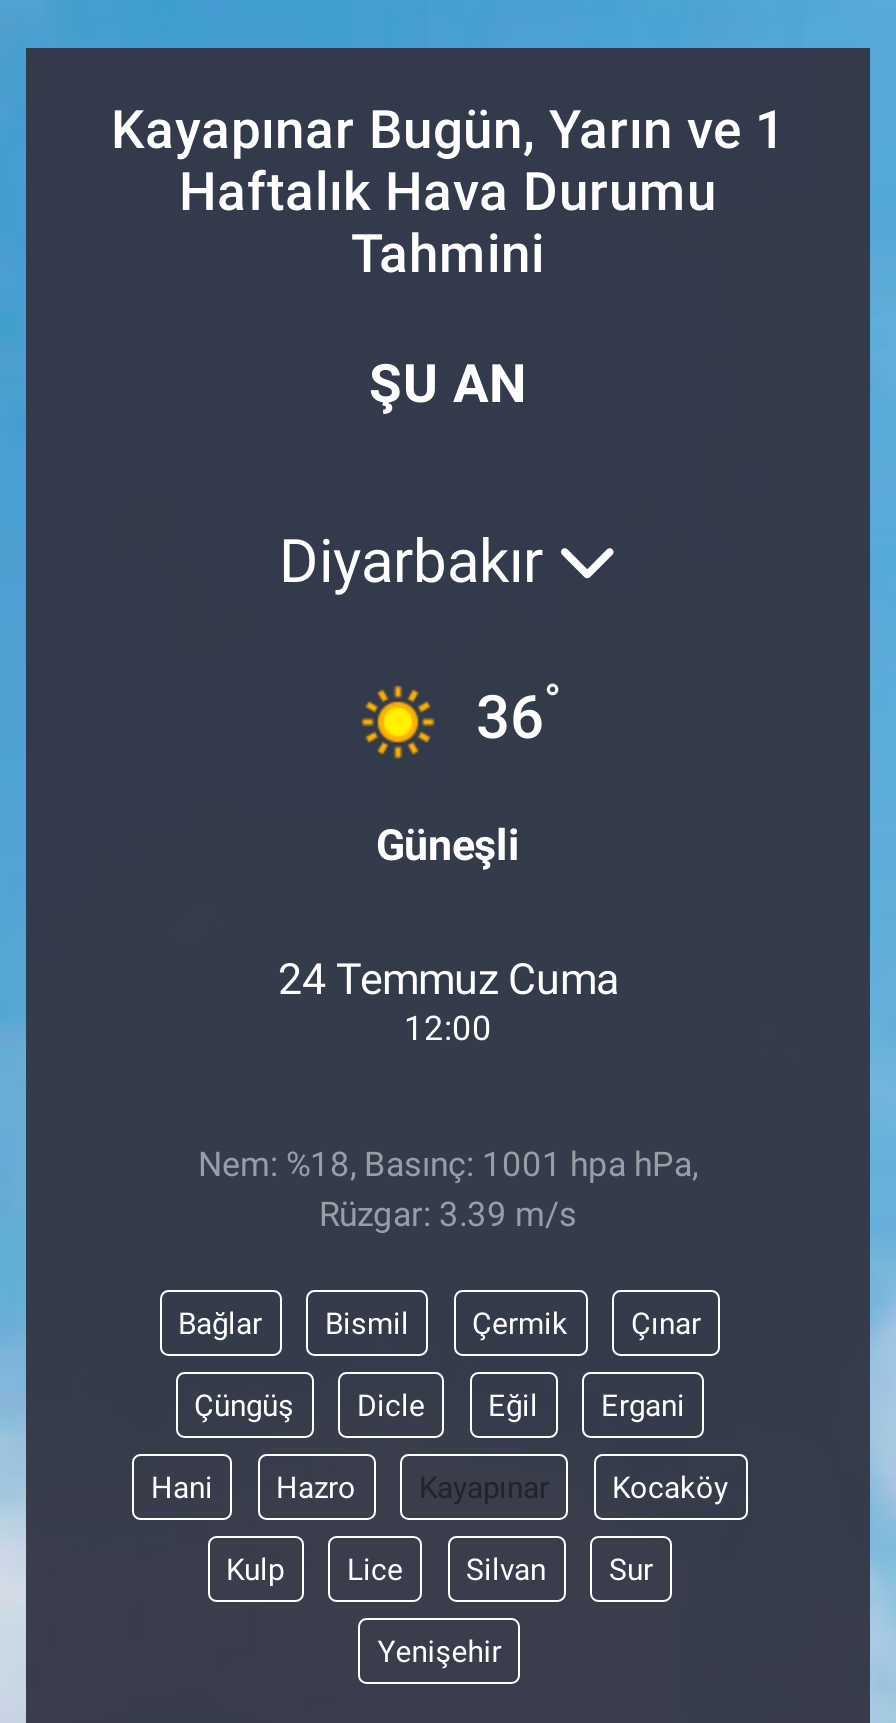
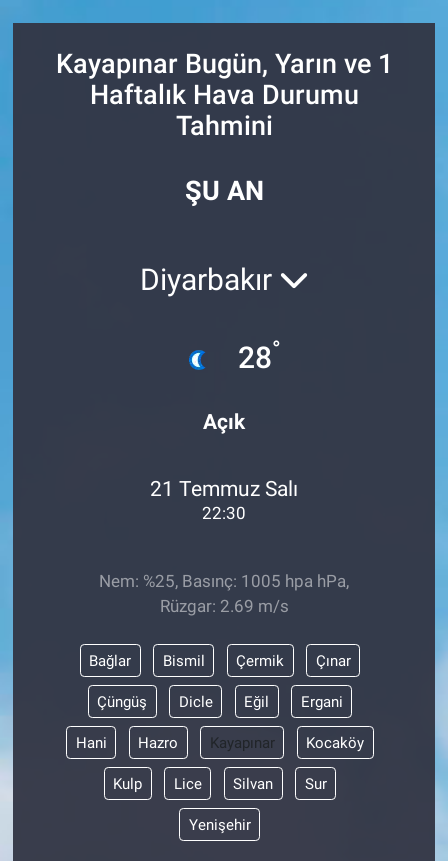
[360,673,562,760] [image] | 36° -> [181,336,281,378] [image] | 28°
[376,820,520,870] Güneşli -> [203,409,245,434] Açık
[278,955,618,1049] 24 Temmuz Cuma | 12:00 -> [150,476,298,523] 21 Temmuz Salı | 22:30
[198,1144,698,1234] Nem: %18, Basınç: 1001 hpa hPa, | Rüzgar: 3.39 m/s -> [99,571,349,616] Nem: %25, Basınç: 1005 hpa hPa, | Rüzgar: 2.69 m/s

